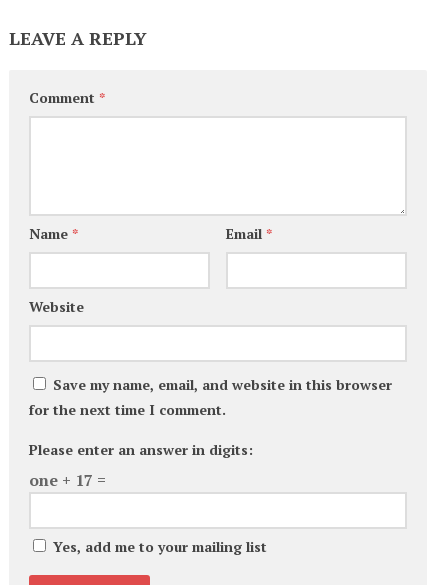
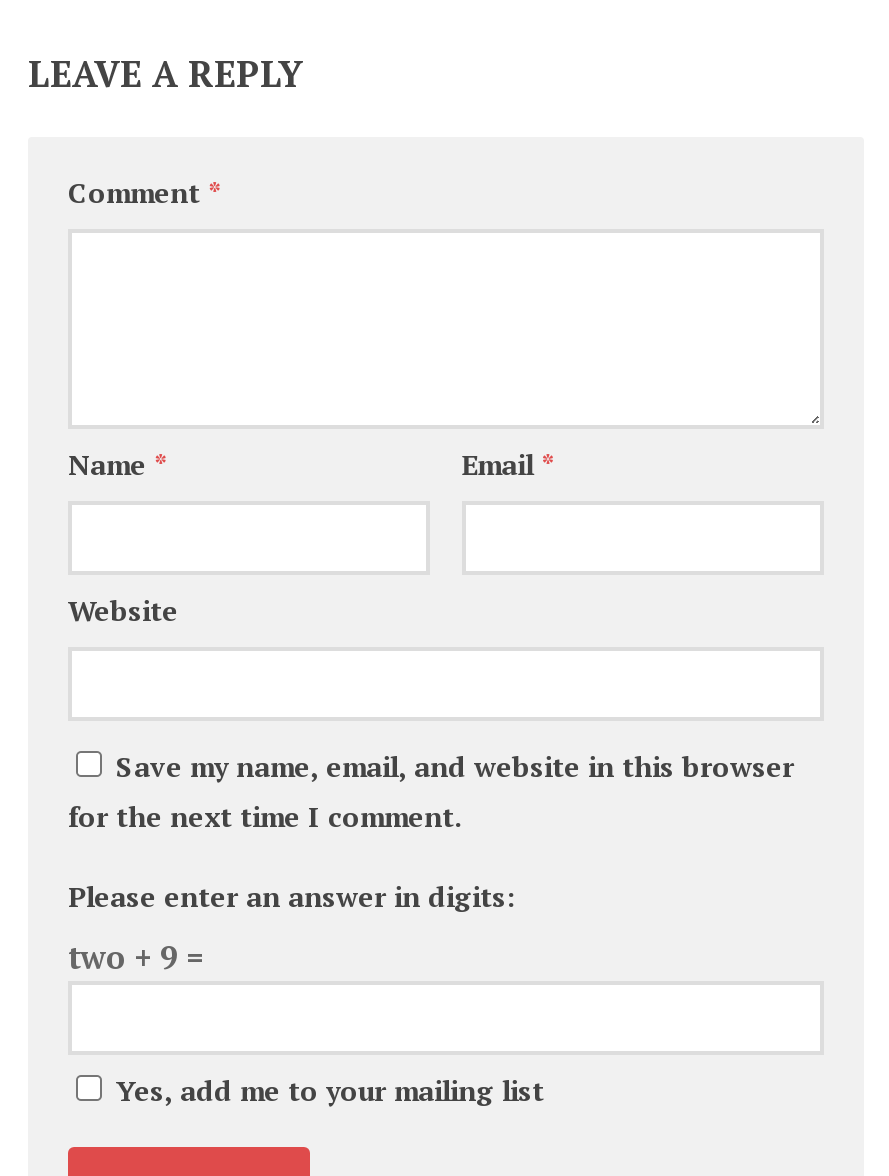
[29,469,106,491] one + 17 = -> [68,935,204,979] two + 9 =

